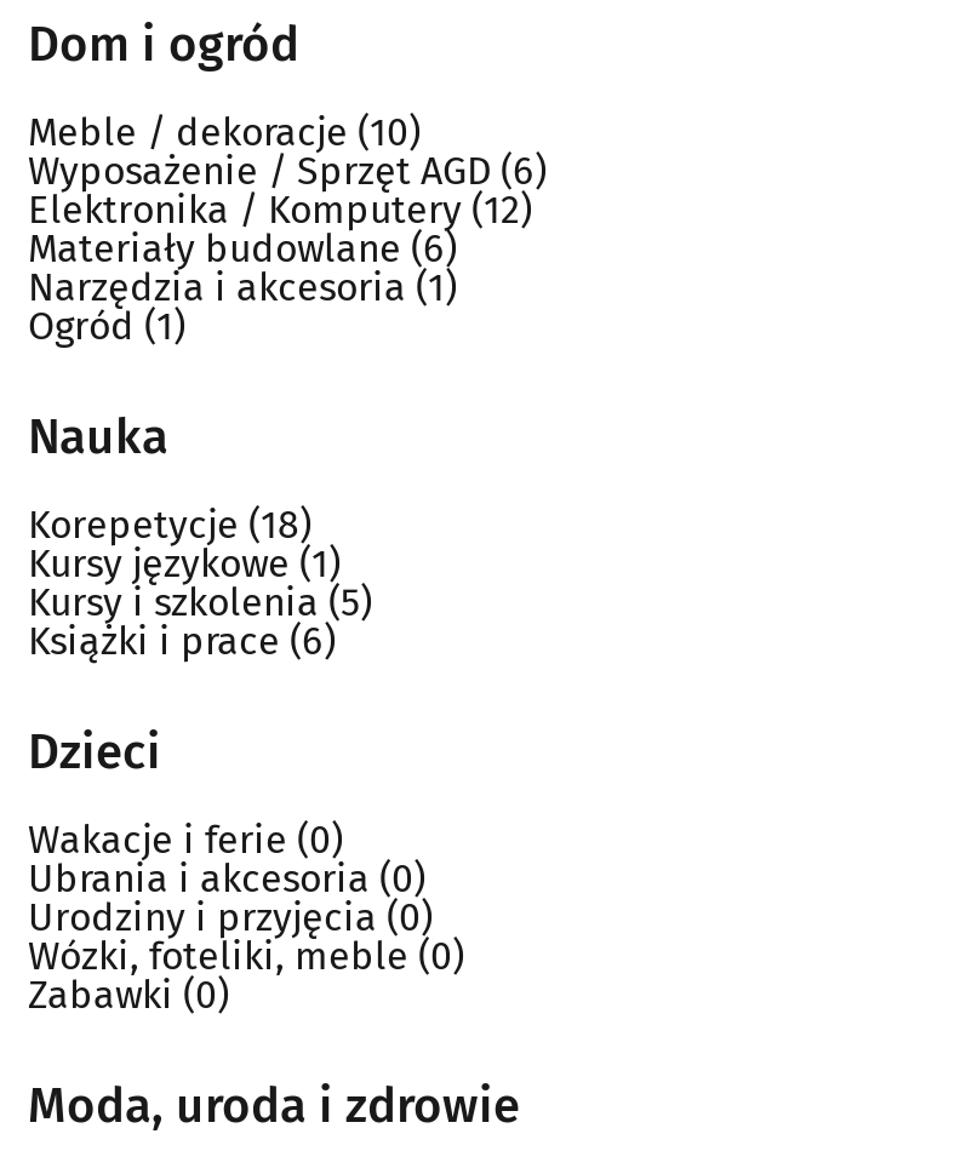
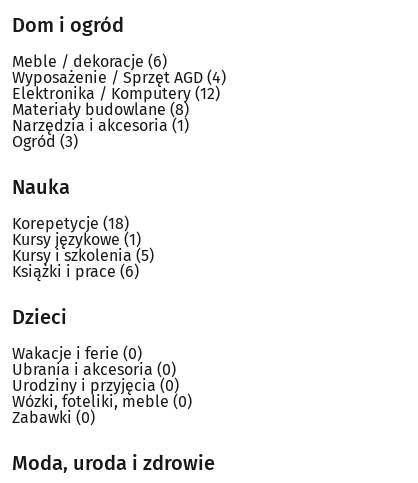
[28,111,421,157] Meble / dekoracje (10) -> [12,52,167,71] Meble / dekoracje (6)
[28,150,547,196] Wyposażenie / Sprzęt AGD (6) -> [12,68,226,87] Wyposażenie / Sprzęt AGD (4)
[28,227,457,273] Materiały budowlane (6) -> [12,100,189,119] Materiały budowlane (8)
[28,305,185,351] Ogród (1) -> [12,132,78,151] Ogród (3)

